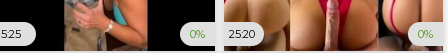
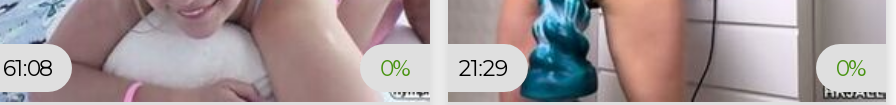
[1,27,21,41] 5:25 -> [3,53,51,81] 61:08
[190,27,255,41] 0% 25:20 -> [380,53,507,81] 0% 21:29

